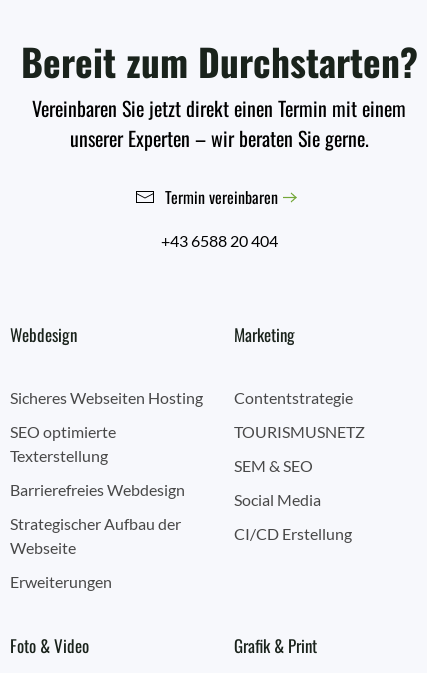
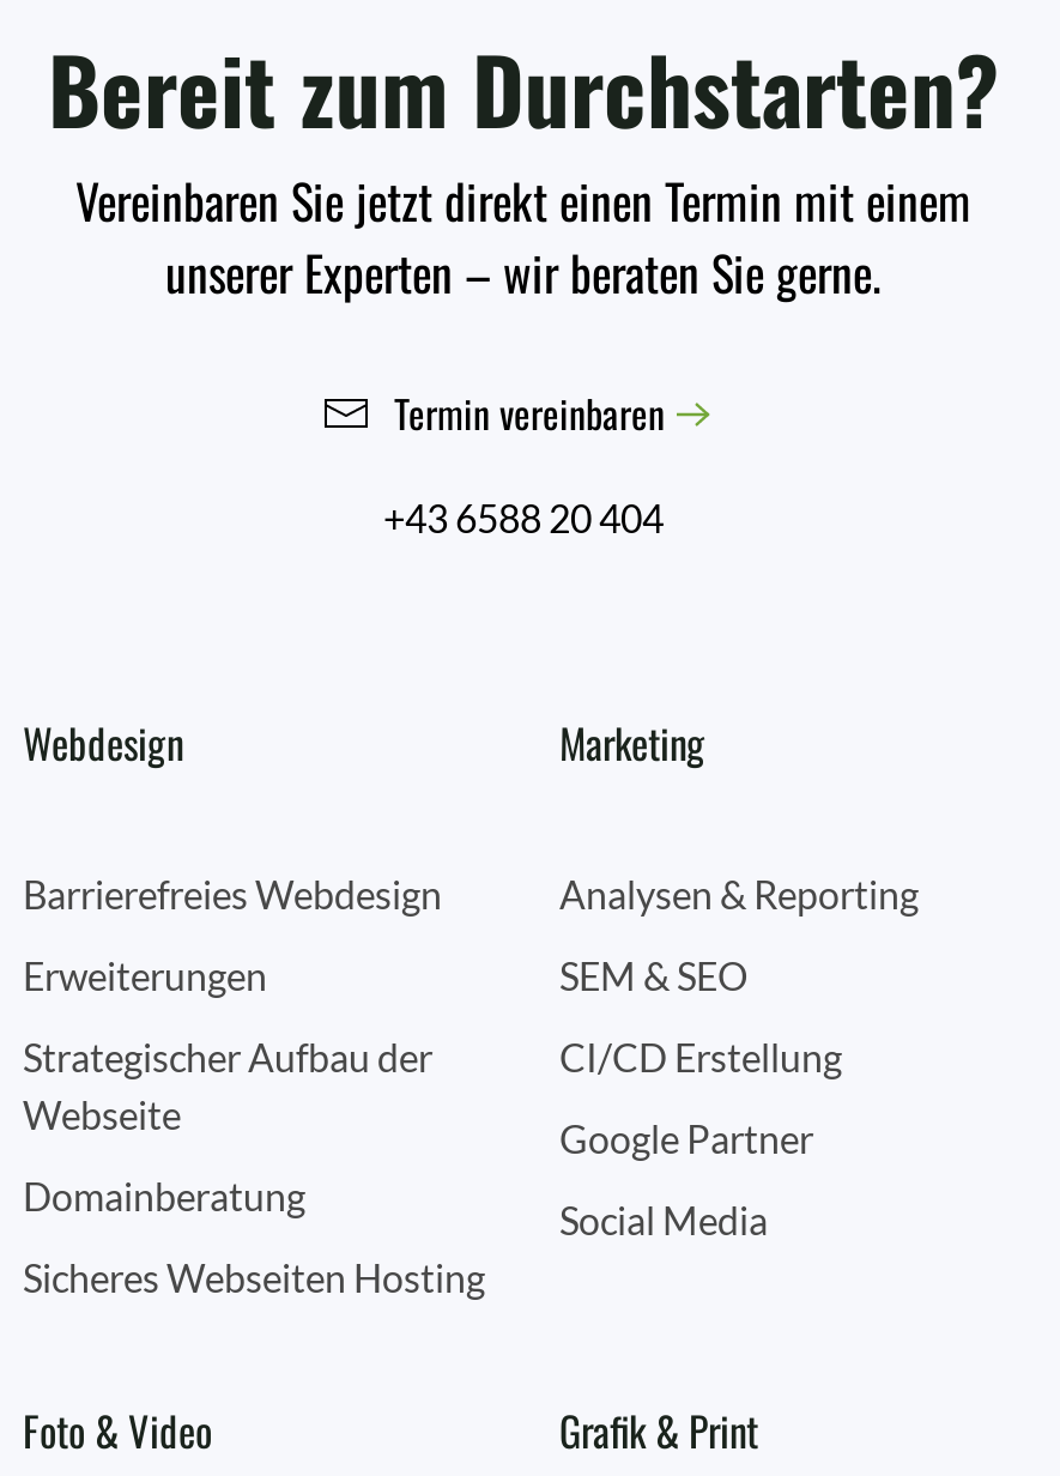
moved [10,388,203,407] -> [23,1255,485,1300]: Sicheres Webseiten Hosting
[234,388,365,441] Contentstrategie | TOURISMUSNETZ -> [559,871,919,917] Analysen & Reporting
[10,422,116,465] SEO optimierte | Texterstellung -> none
moved [10,480,185,499] -> [23,871,442,917]: Barrierefreies Webdesign
moved [234,490,321,509] -> [559,1197,768,1243]: Social Media
moved [10,514,181,533] -> [23,1034,432,1080]: Strategischer Aufbau der
moved [234,524,352,543] -> [559,1034,842,1080]: CI/CD Erstellung
moved [10,538,76,557] -> [23,1092,181,1137]: Webseite
none -> [23,1173,305,1219] Domainberatung
none -> [559,1116,813,1161] Google Partner
moved [10,572,112,591] -> [23,953,267,998]: Erweiterungen

